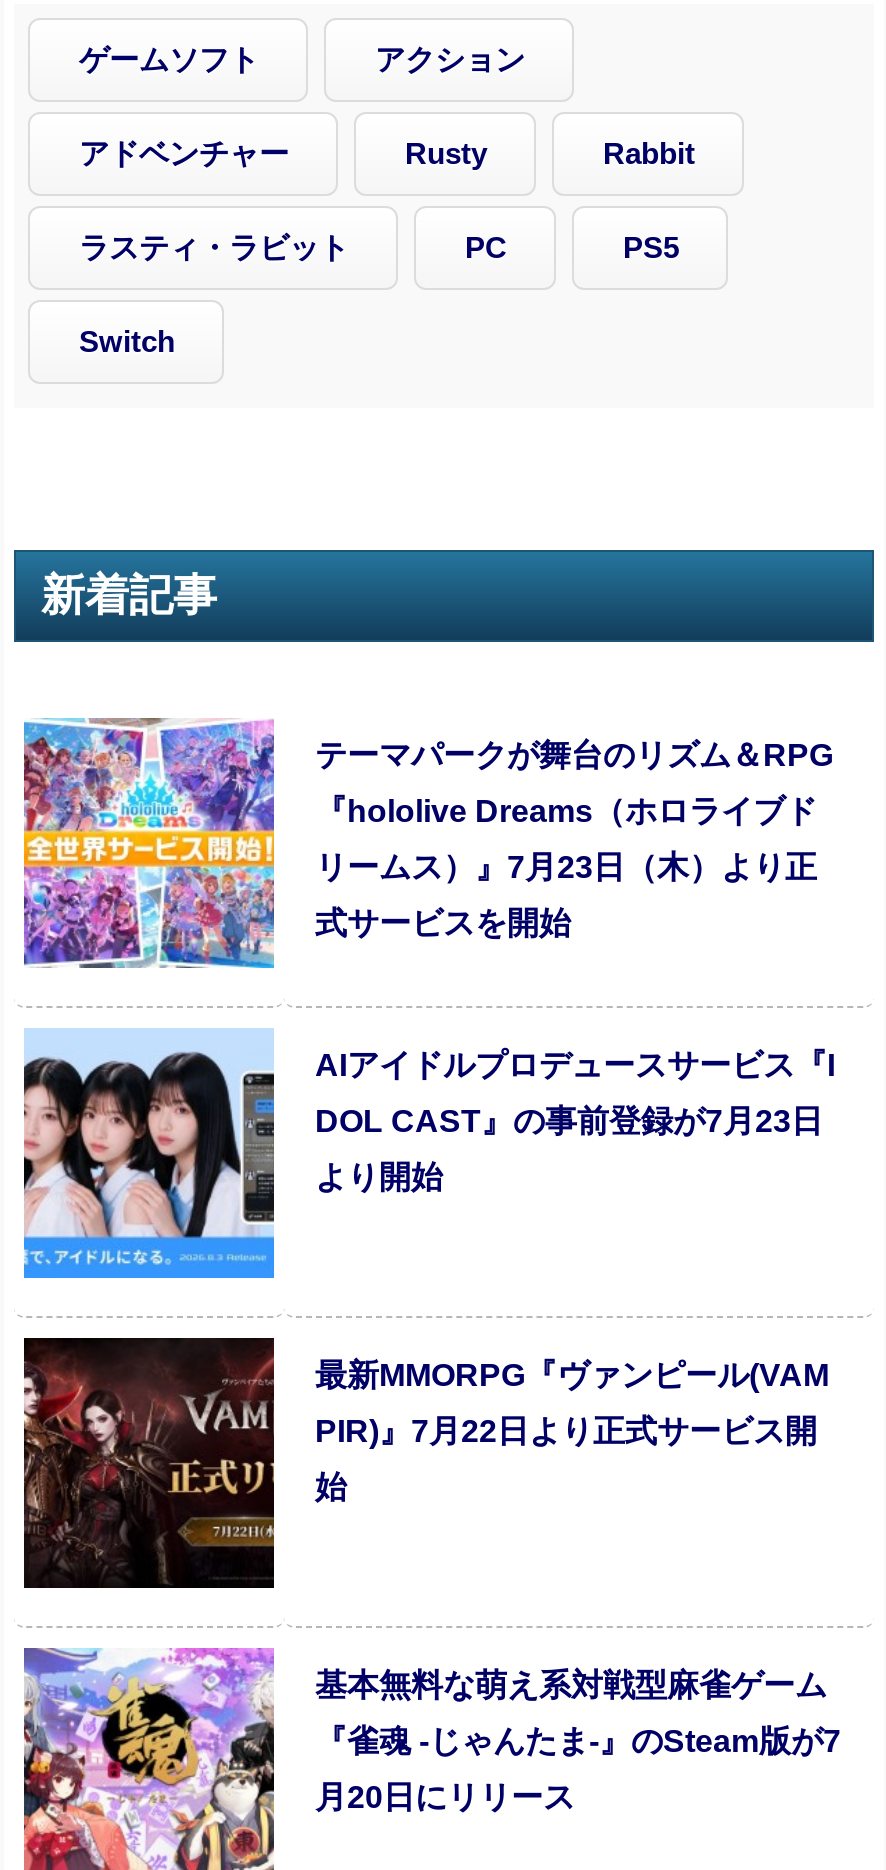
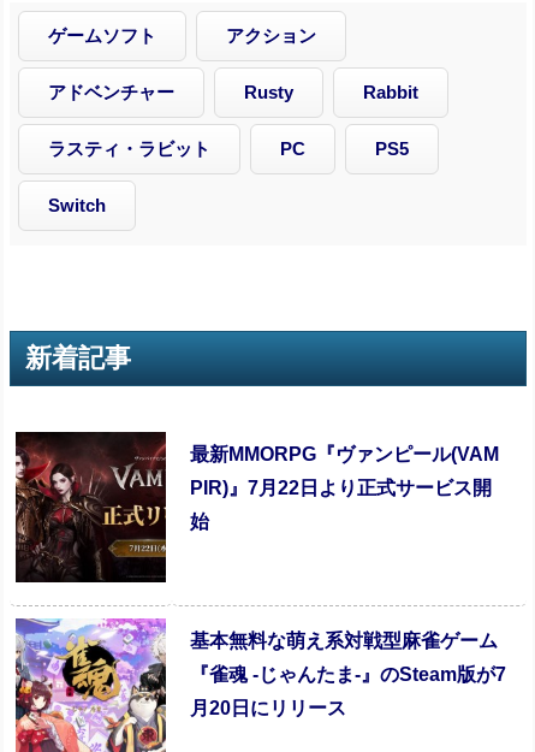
[22,716,833,970] [image] | テーマパークが舞台のリズム＆RPG | 『hololive Dreams（ホロライブド | リームス）』7月23日（木）より正 | 式サービスを開始 -> none
[22,1028,835,1280] [image] | AIアイドルプロデュースサービス『I | DOL CAST』の事前登録が7月23日 | より開始 -> none

